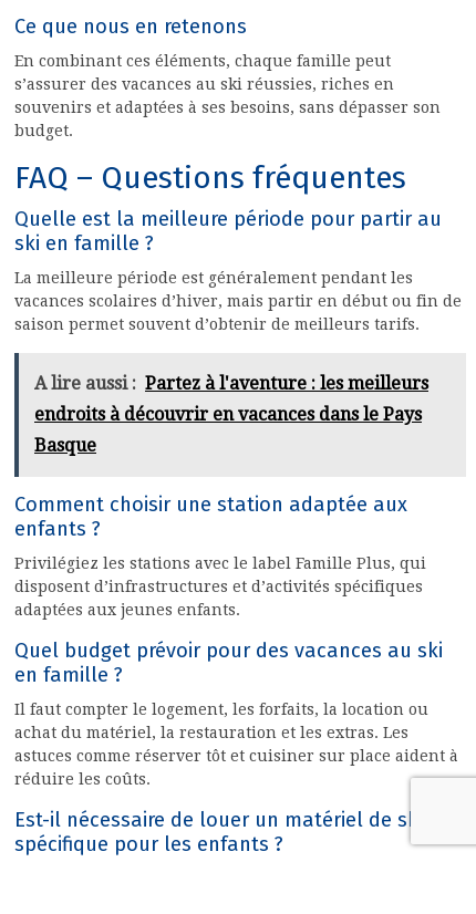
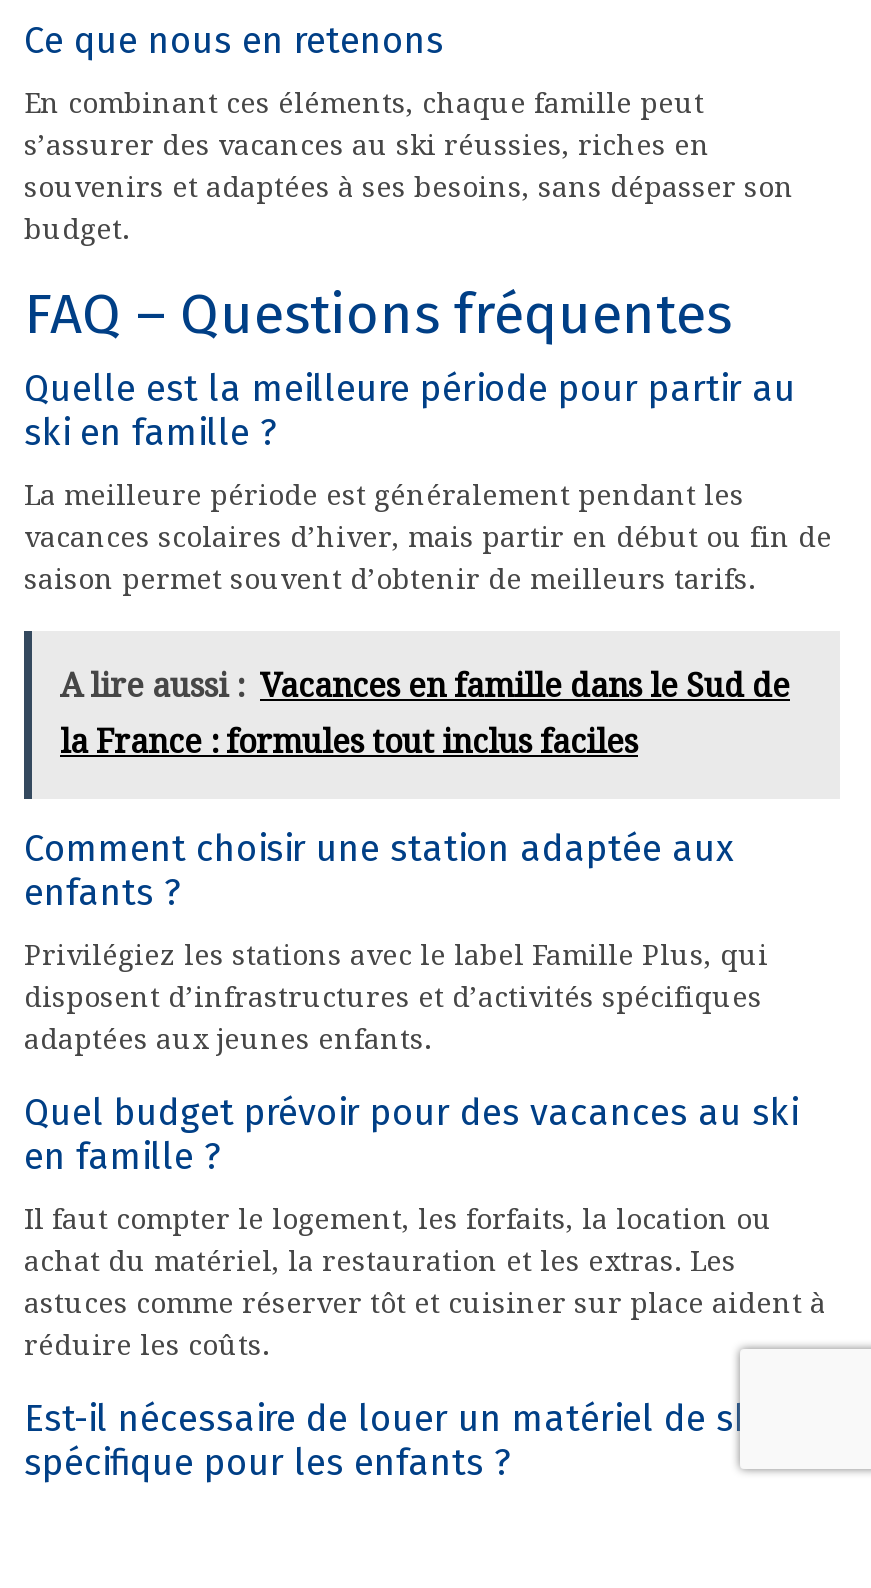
[34,373,428,456] A lire aussi : Partez à l'aventure : les meilleurs | endroits à découvrir en vacances dans le Pays | Basque -> [60,666,790,760] A lire aussi : Vacances en famille dans le Sud de | la France : formules tout inclus faciles

